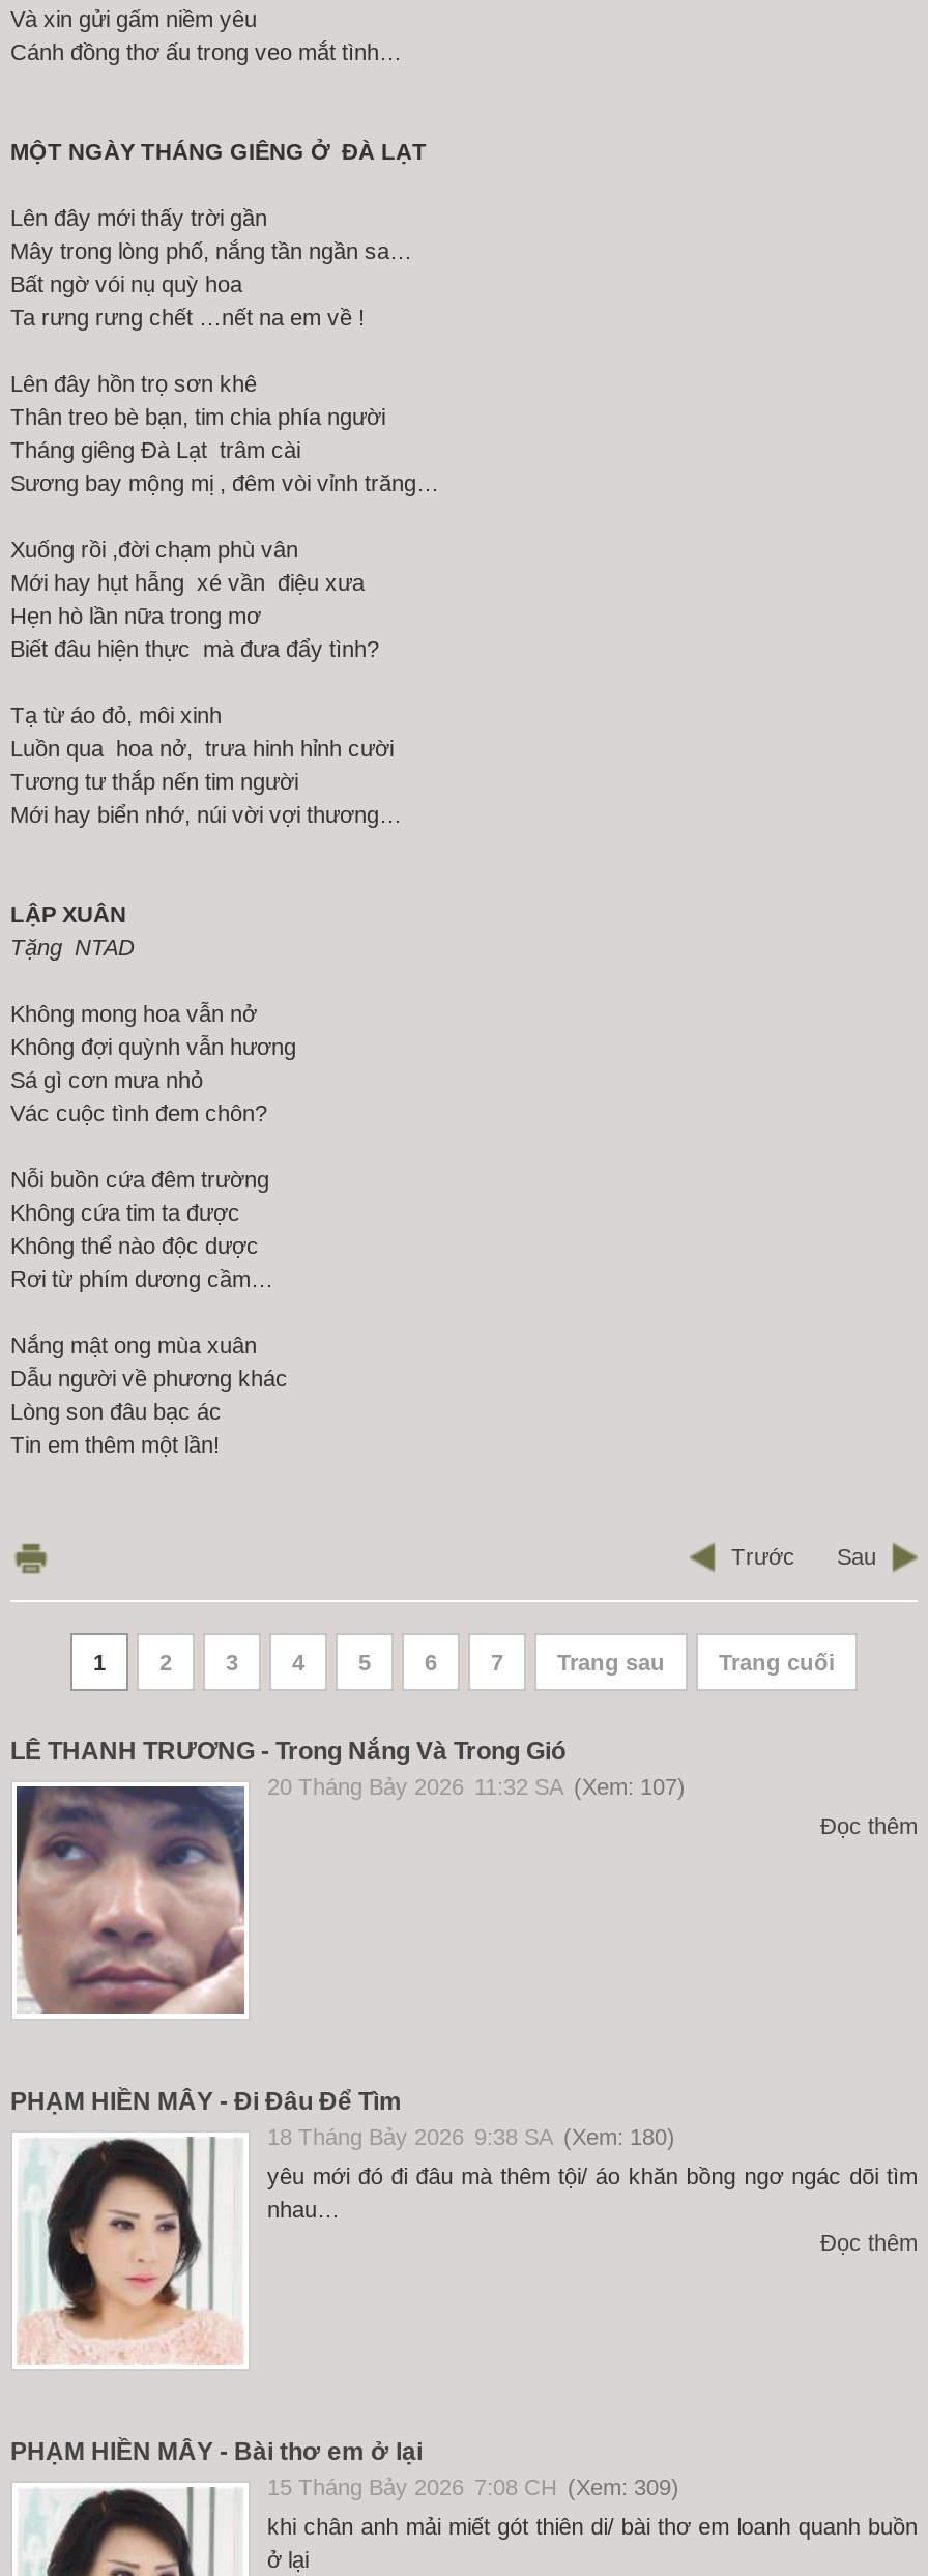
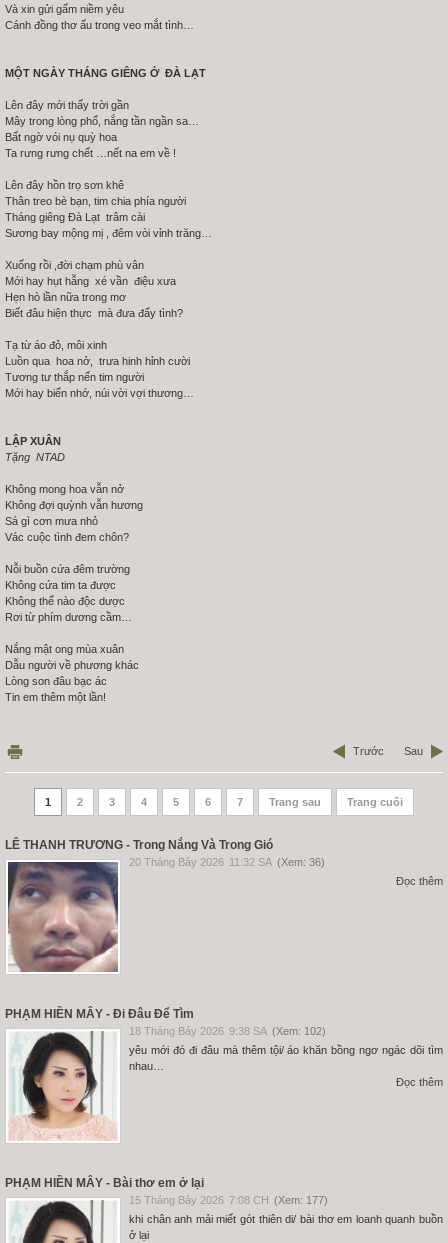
[267,1774,686,1799] 20 Tháng Bảy 2026 11:32 SA (Xem: 107) -> [129,856,325,868] 20 Tháng Bảy 2026 11:32 SA (Xem: 36)
[267,2124,675,2149] 18 Tháng Bảy 2026 9:38 SA (Xem: 180) -> [129,1025,326,1037] 18 Tháng Bảy 2026 9:38 SA (Xem: 102)
[267,2474,679,2499] 15 Tháng Bảy 2026 7:08 CH (Xem: 309) -> [129,1194,328,1206] 15 Tháng Bảy 2026 7:08 CH (Xem: 177)

